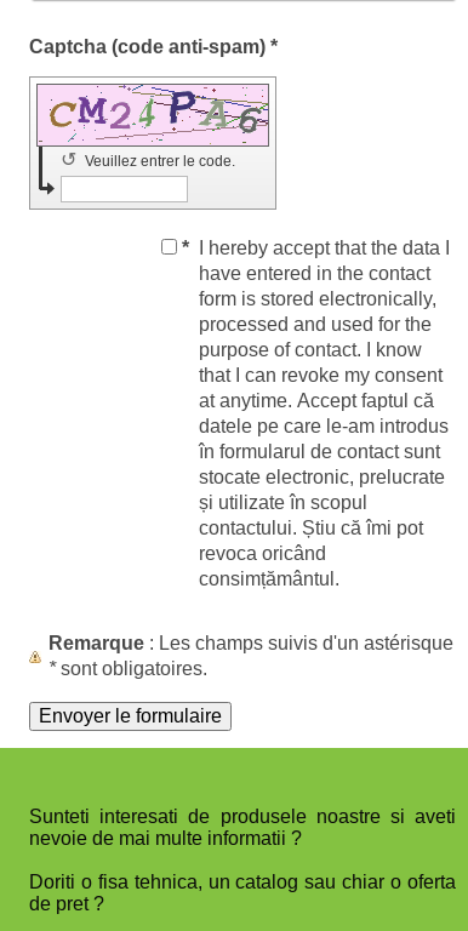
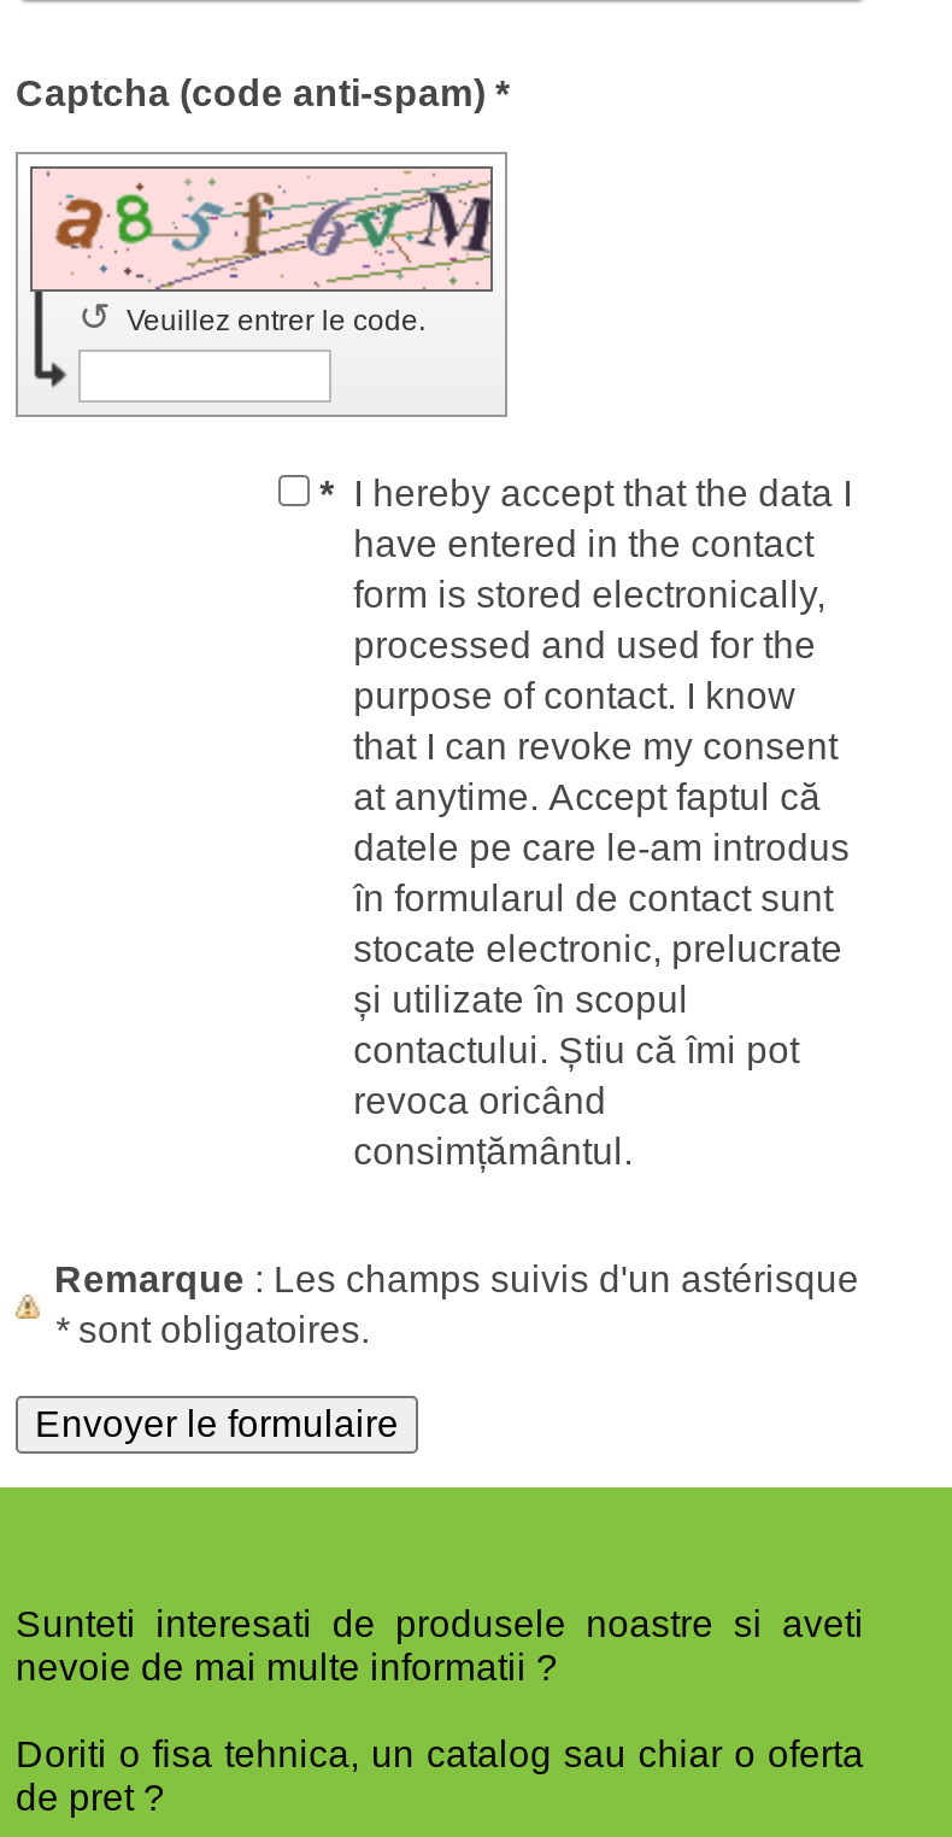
[40,84,269,145] [image] -> [35,169,493,289] [image]

